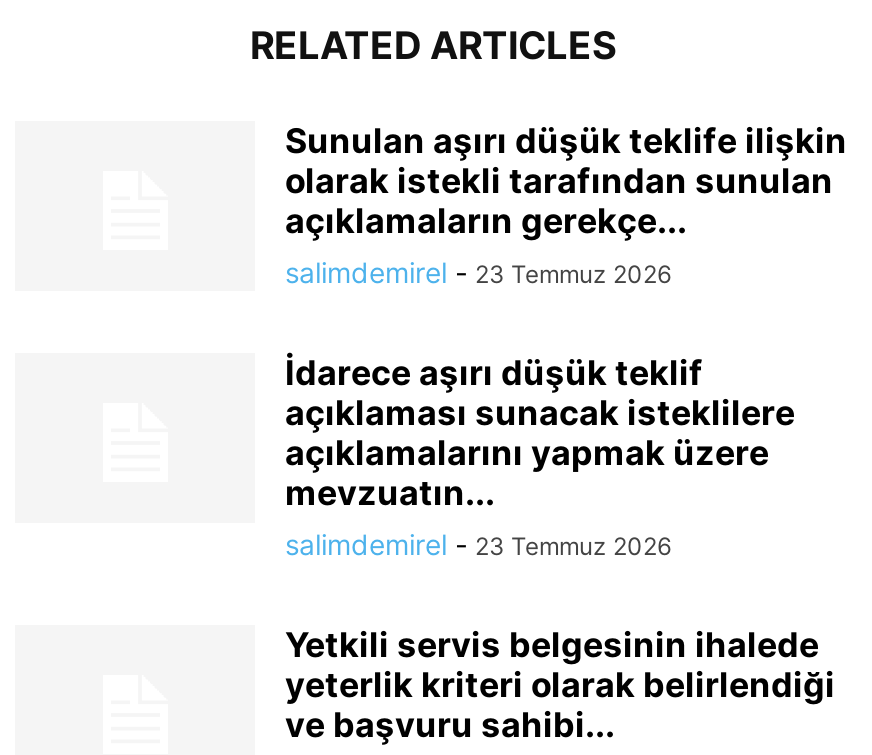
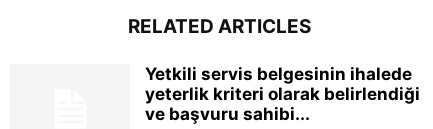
[285,121,847,561] Sunulan aşırı düşük teklife ilişkin | olarak istekli tarafından sunulan | açıklamaların gerekçe... | salimdemirel - 23 Temmuz 2026 | İdarece aşırı düşük teklif | açıklaması sunacak isteklilere | açıklamalarını yapmak üzere | mevzuatın... | salimdemirel - 23 Temmuz 2026 -> none

